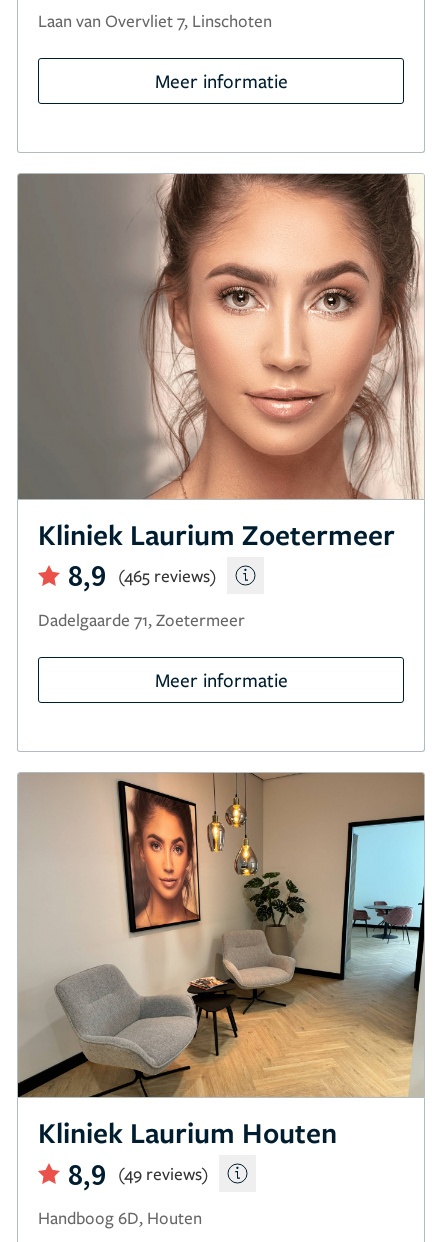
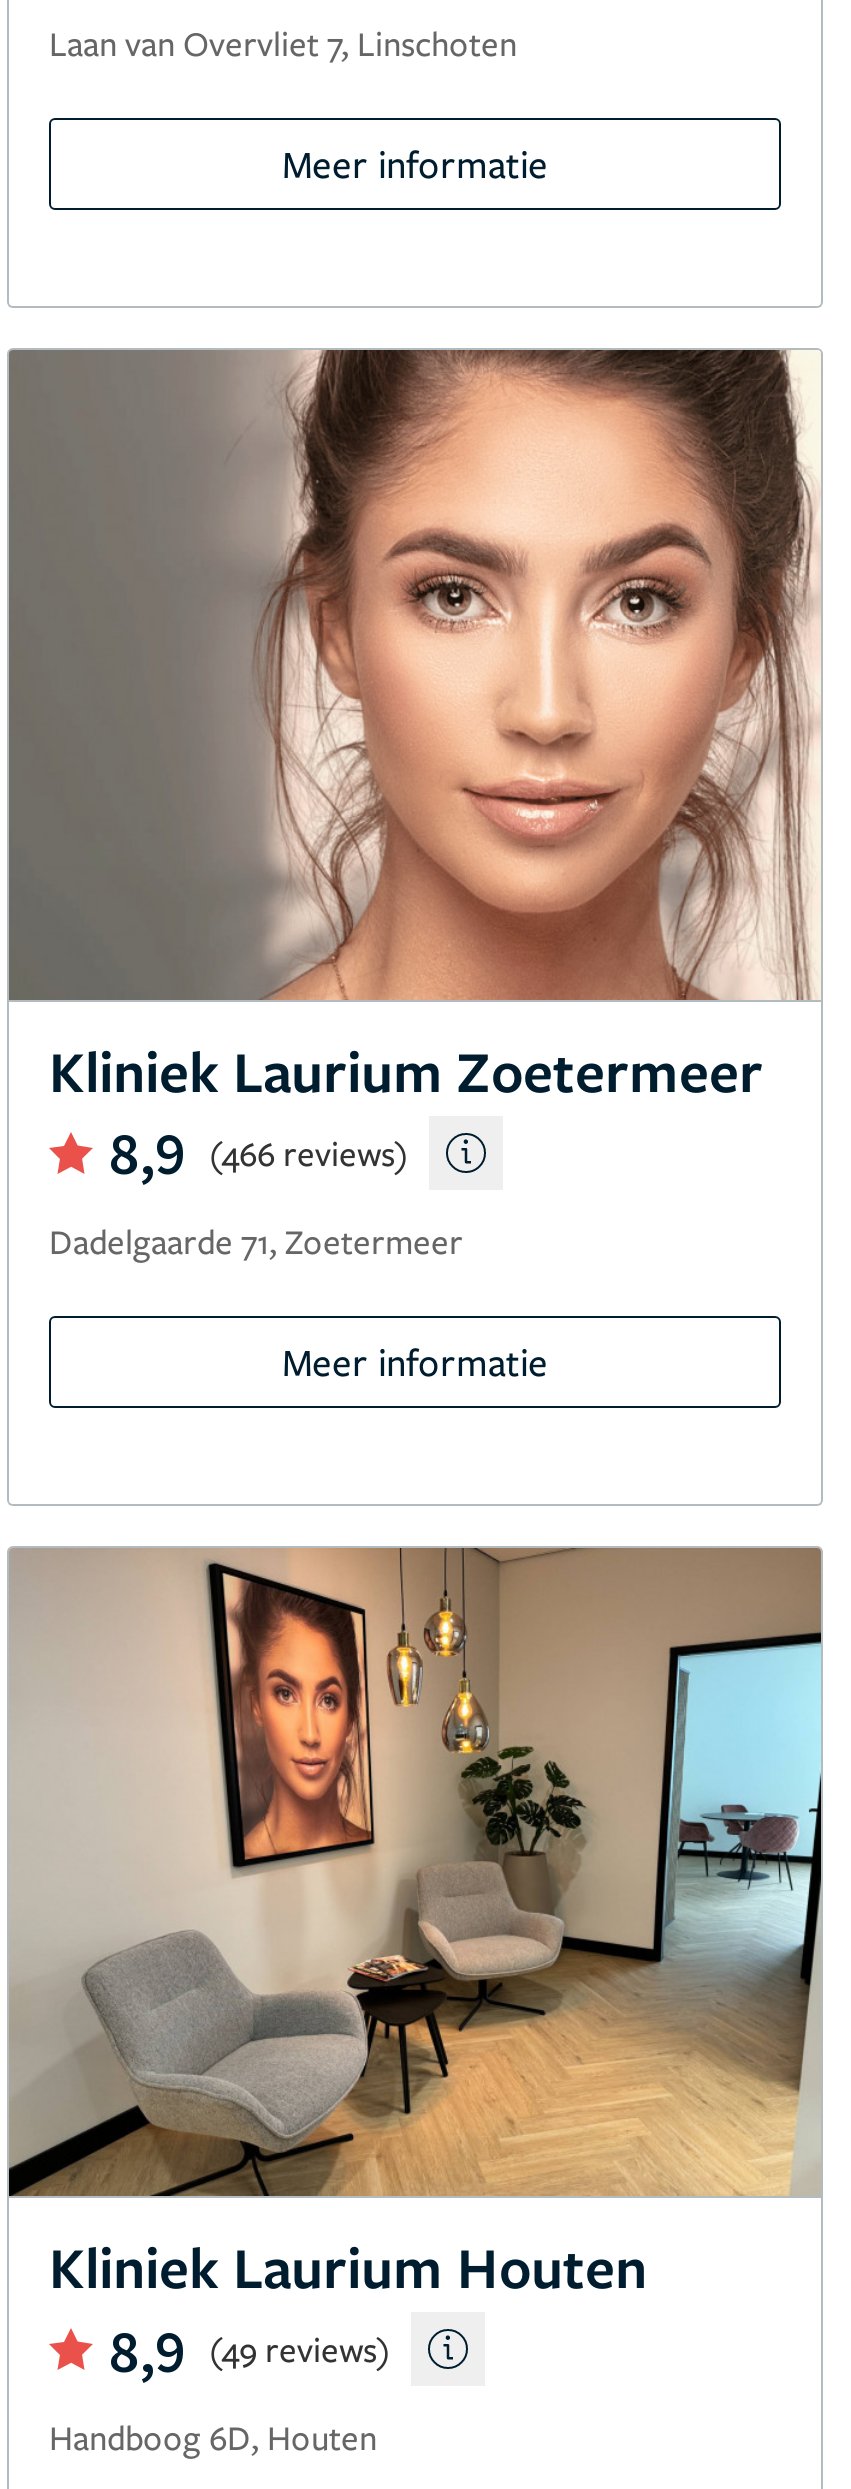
[68,556,217,594] 8,9 (465 reviews) -> [109,1114,409,1190] 8,9 (466 reviews)

